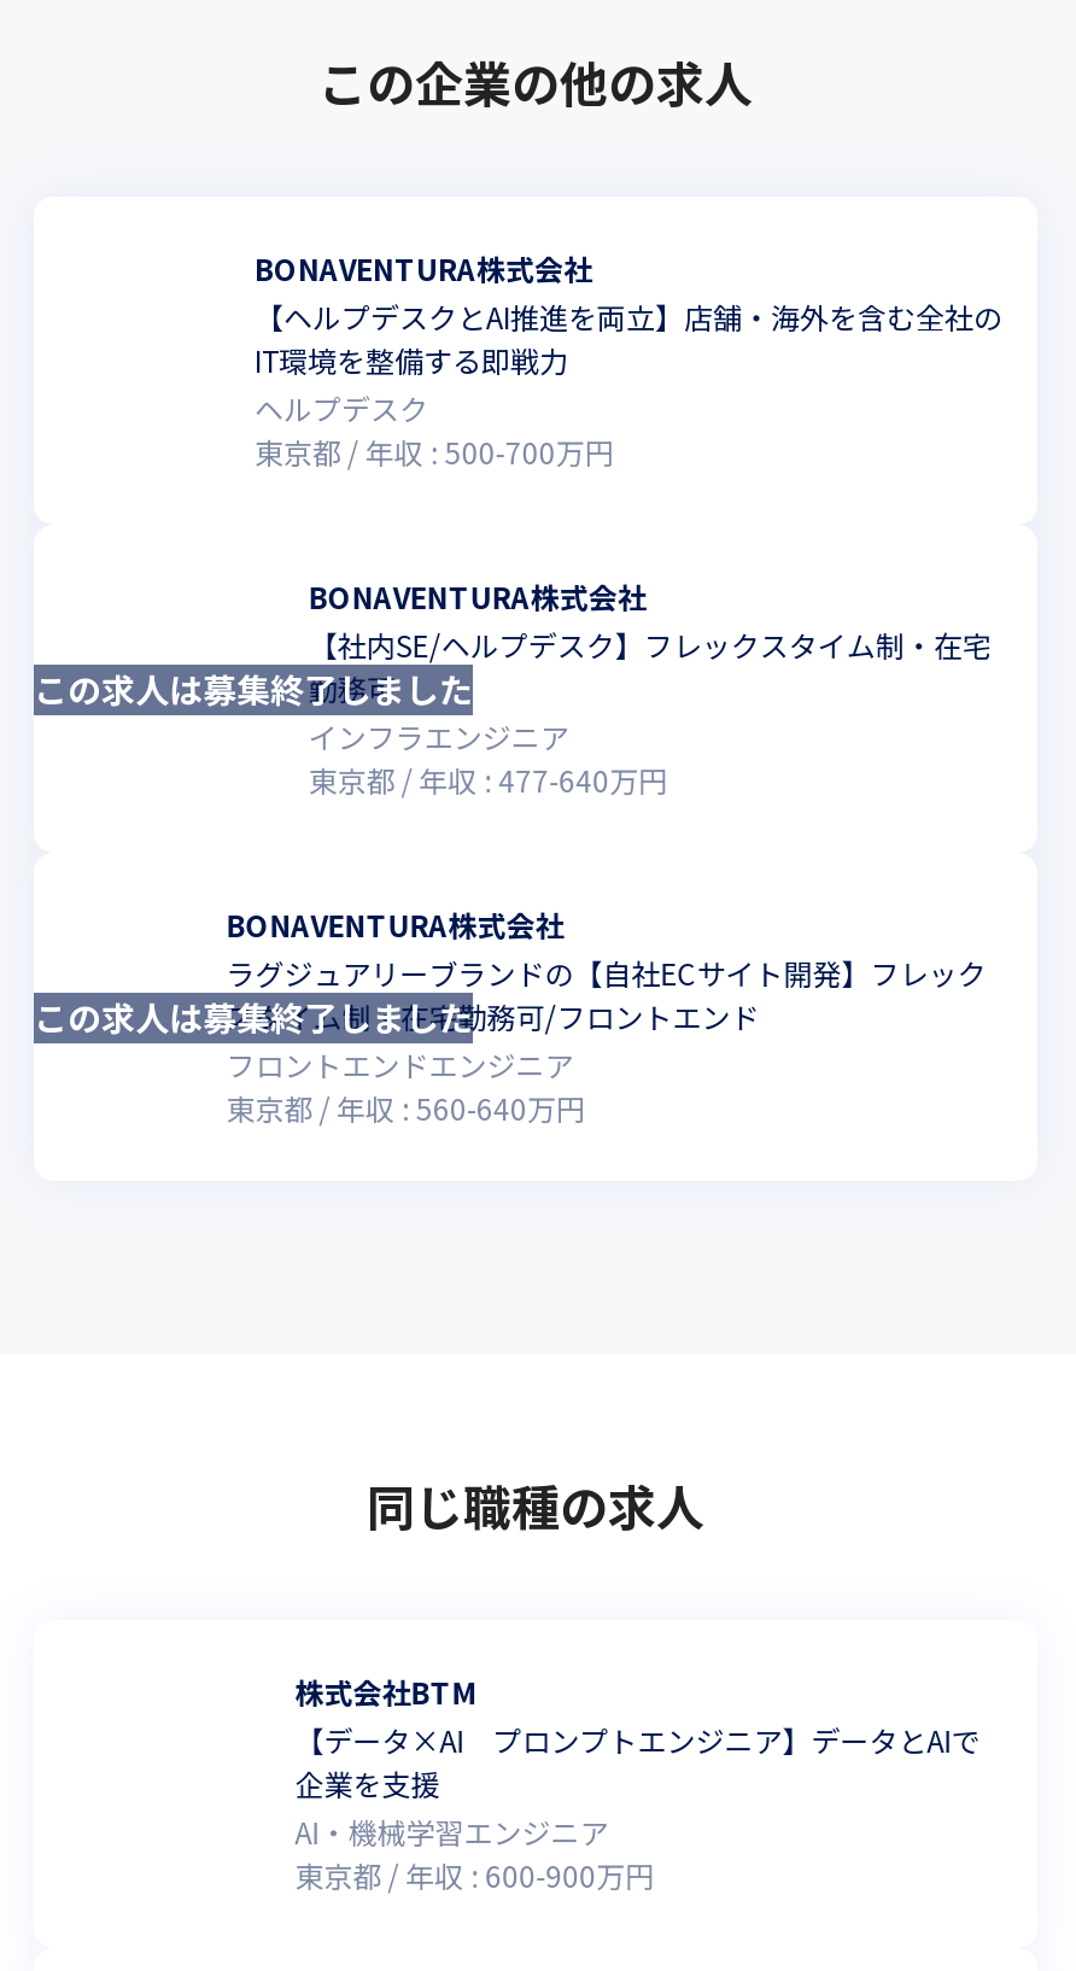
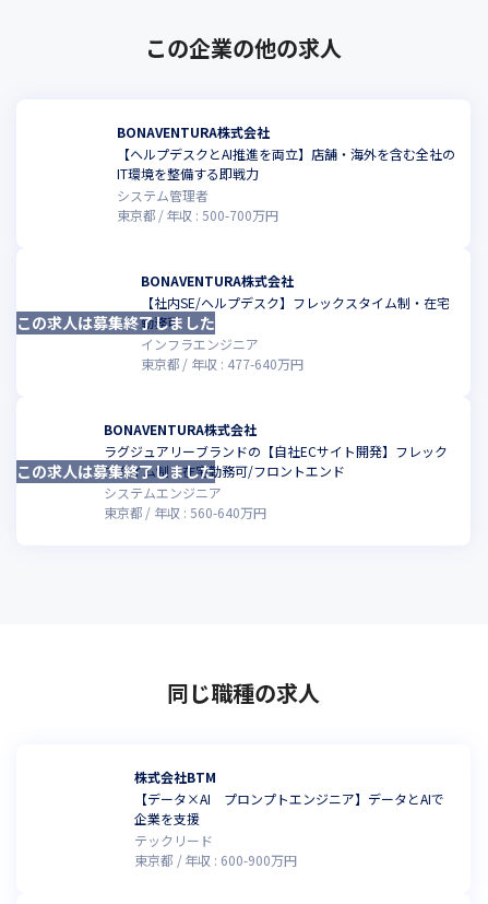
[255,387,428,428] ヘルプデスク -> [116,186,208,204] システム管理者
[226,1043,574,1084] フロントエンドエンジニア -> [103,483,221,502] システムエンジニア
[295,1811,609,1852] AI・機械学習エンジニア -> [135,831,213,849] テックリード

